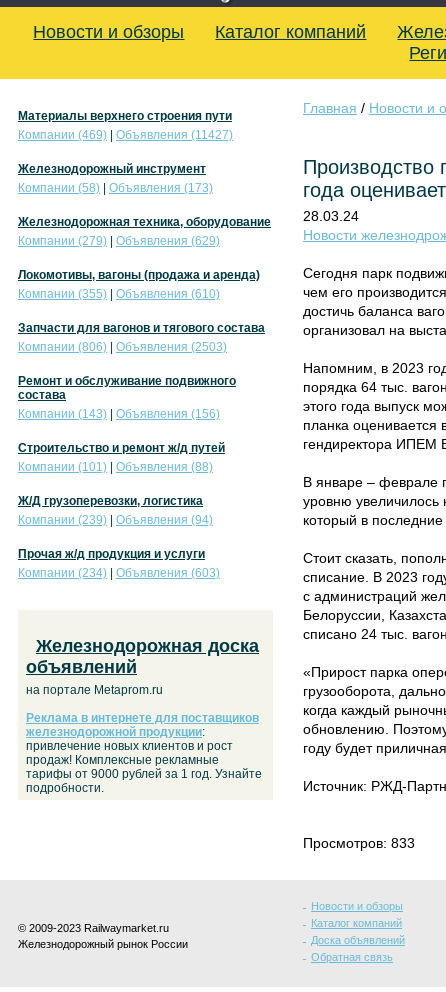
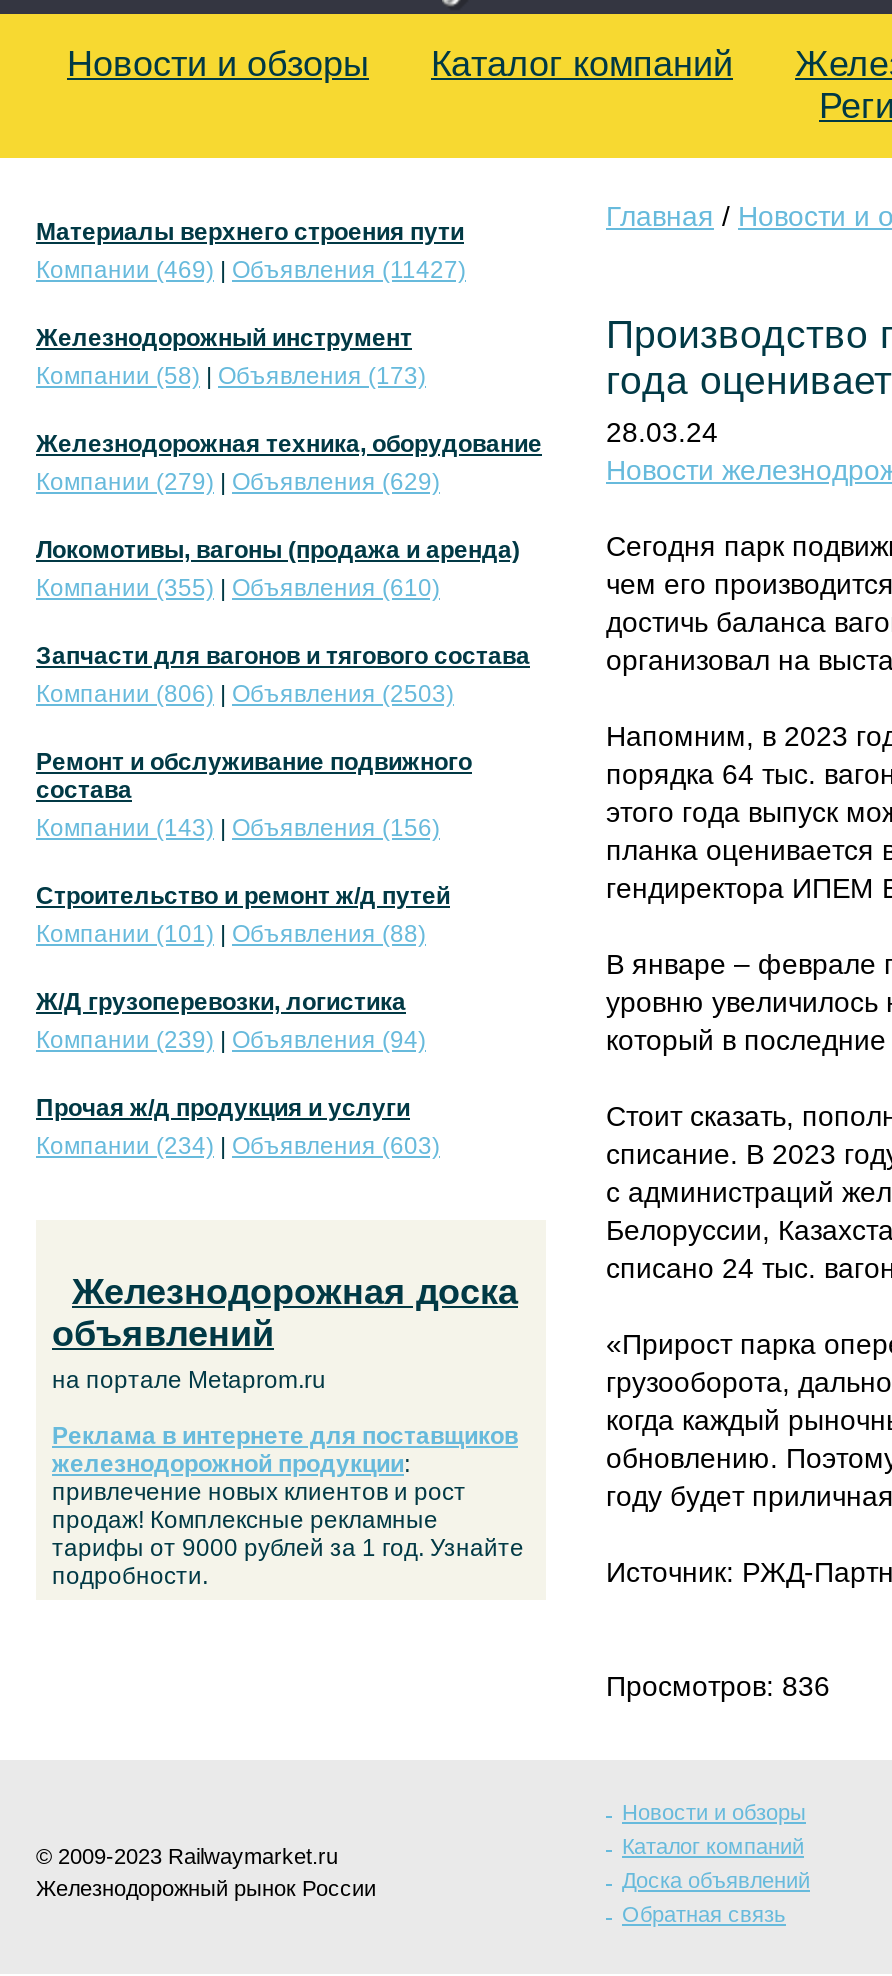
[303,835,415,851] Просмотров: 833 -> [606,1670,830,1702] Просмотров: 836

